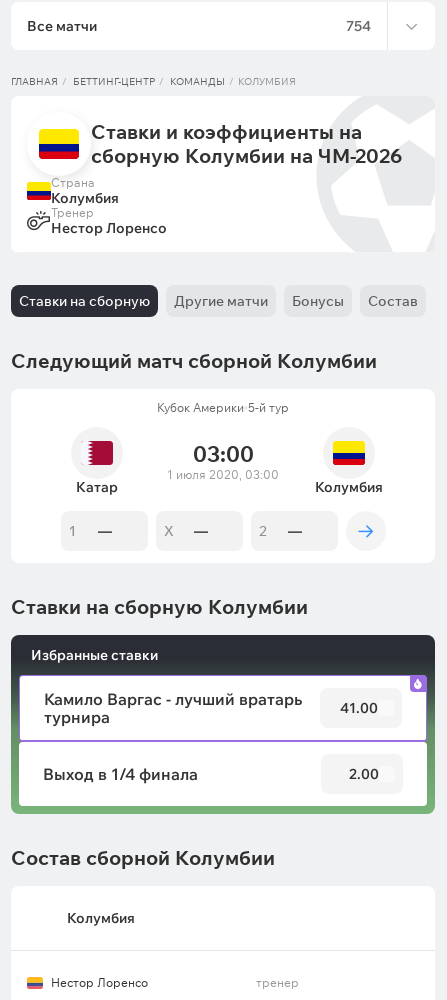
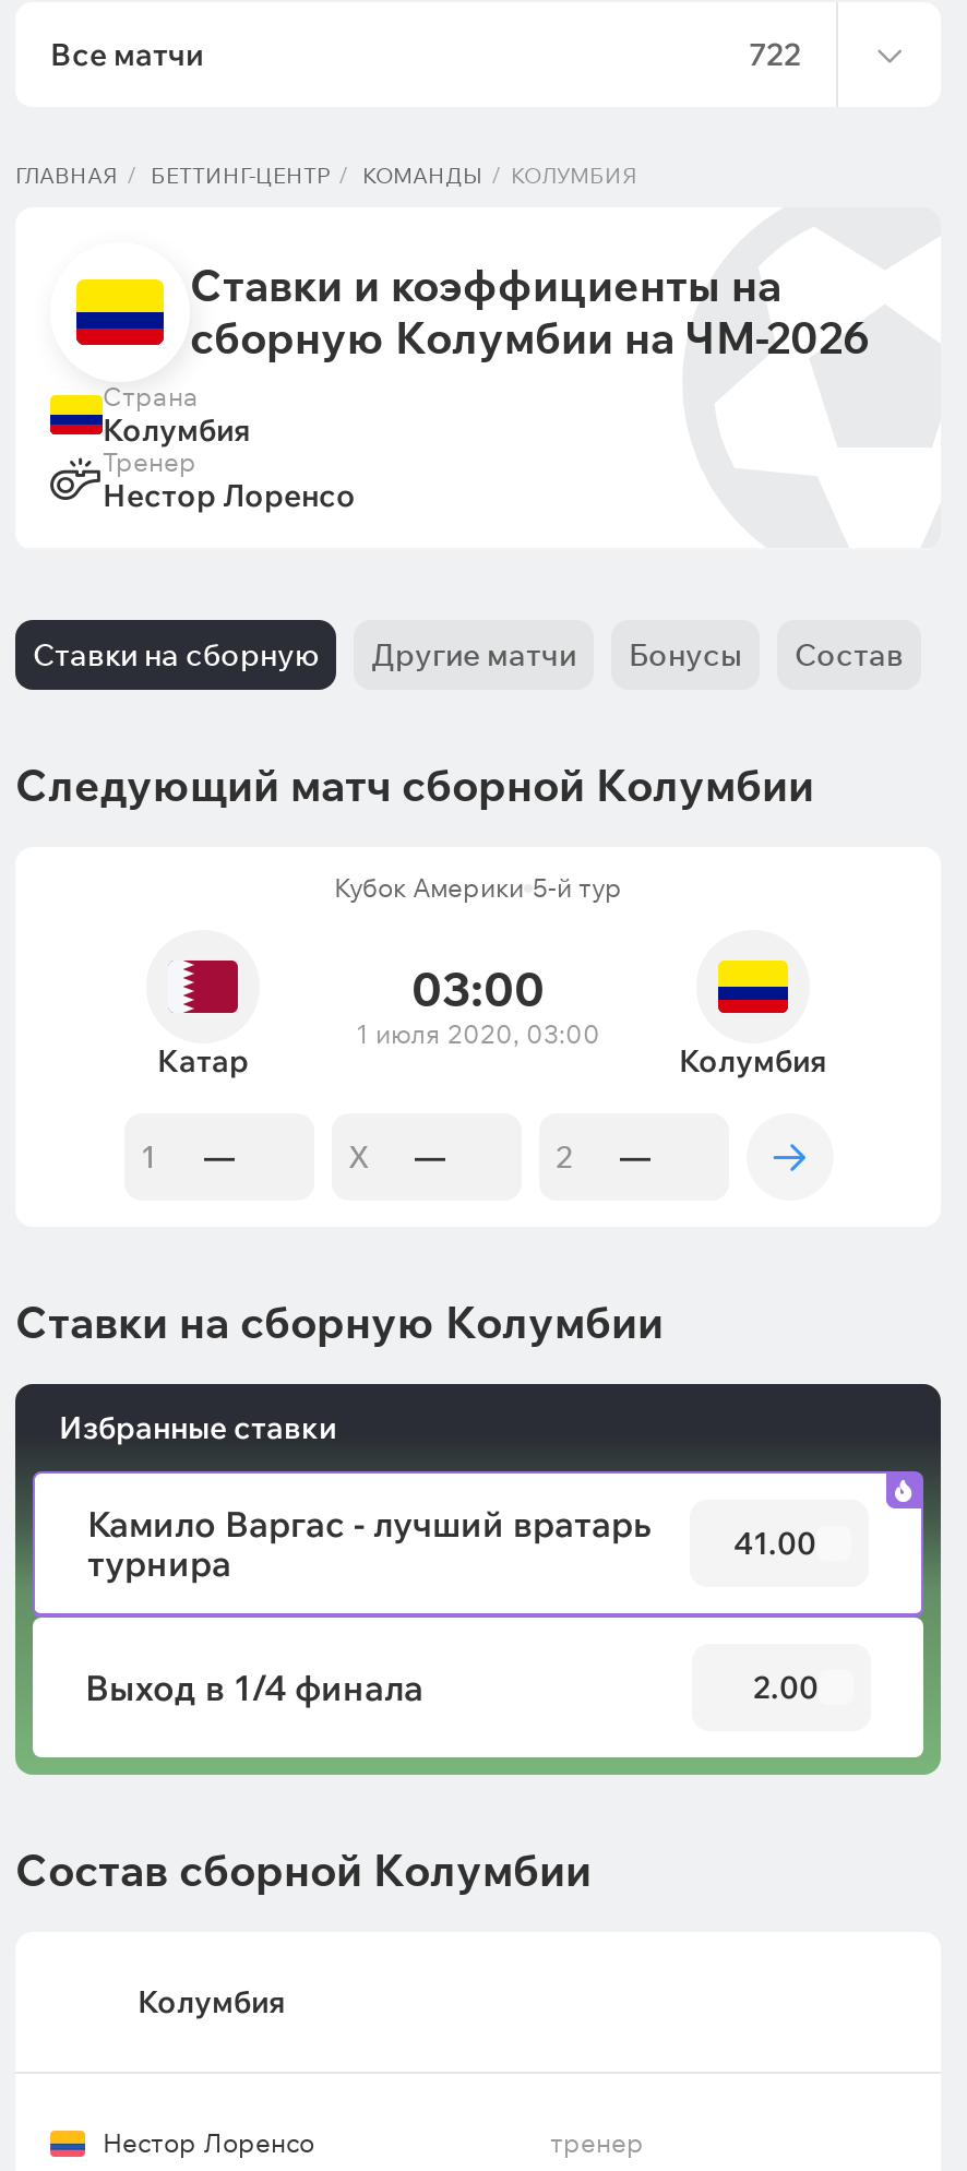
[346,17,371,35] 754 -> [749,35,801,74] 722

